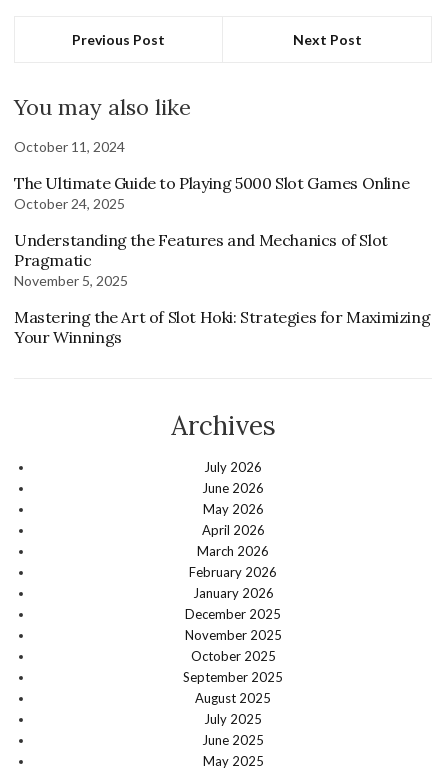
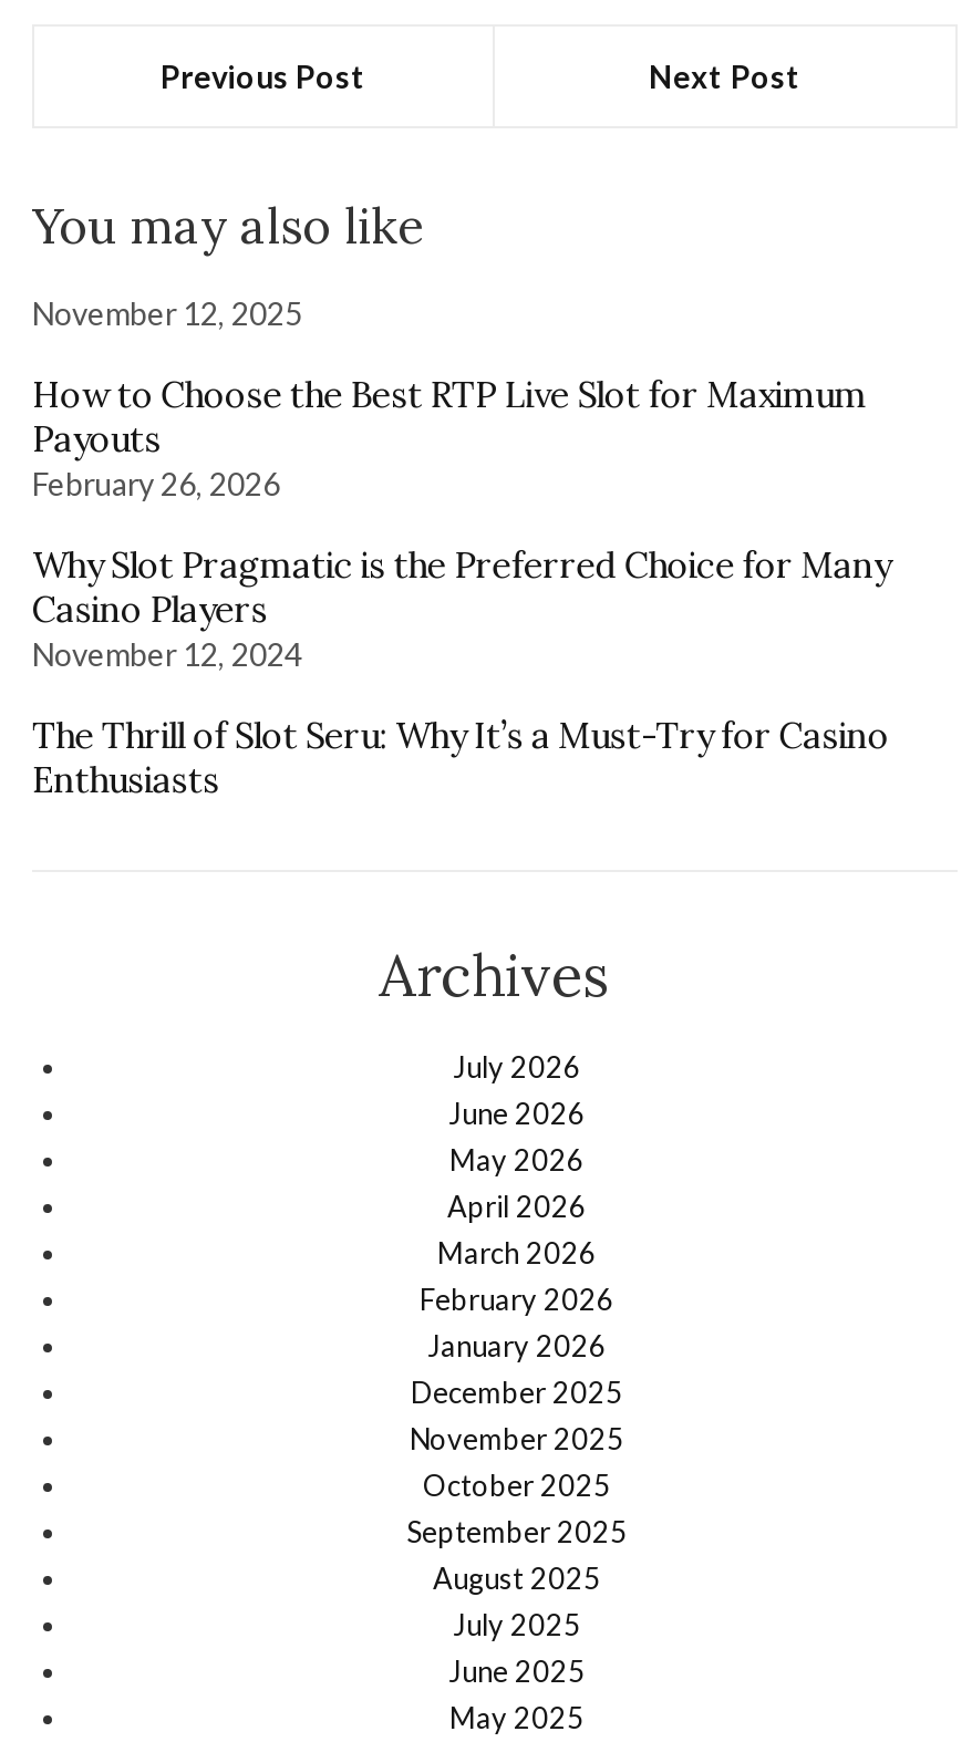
[14,138,125,155] October 11, 2024 -> [32,294,302,332] November 12, 2025
[14,173,409,212] The Ultimate Guide to Playing 5000 Slot Games Online | October 24, 2025 -> [32,372,866,502] How to Choose the Best RTP Live Slot for Maximum | Payouts | February 26, 2026
[14,230,388,289] Understanding the Features and Mechanics of Slot | Pragmatic | November 5, 2025 -> [32,542,890,673] Why Slot Pragmatic is the Preferred Choice for Many | Casino Players | November 12, 2024
[14,307,430,347] Mastering the Art of Slot Hoki: Strategies for Maximizing | Your Winnings -> [32,713,889,801] The Thrill of Slot Seru: Why It’s a Must-Try for Casino | Enthusiasts

